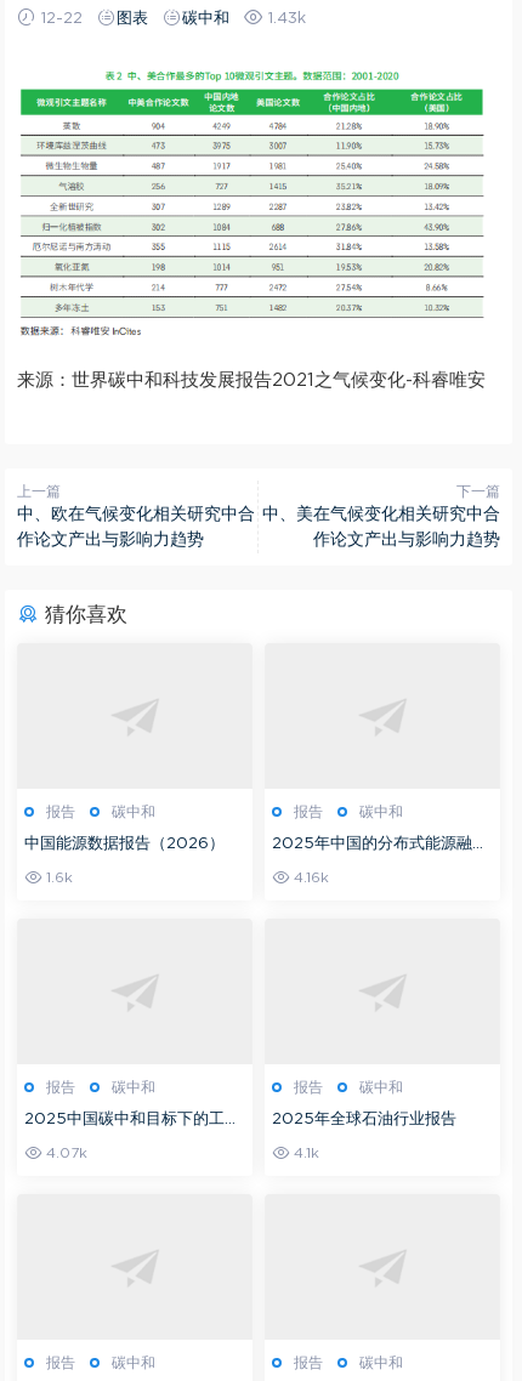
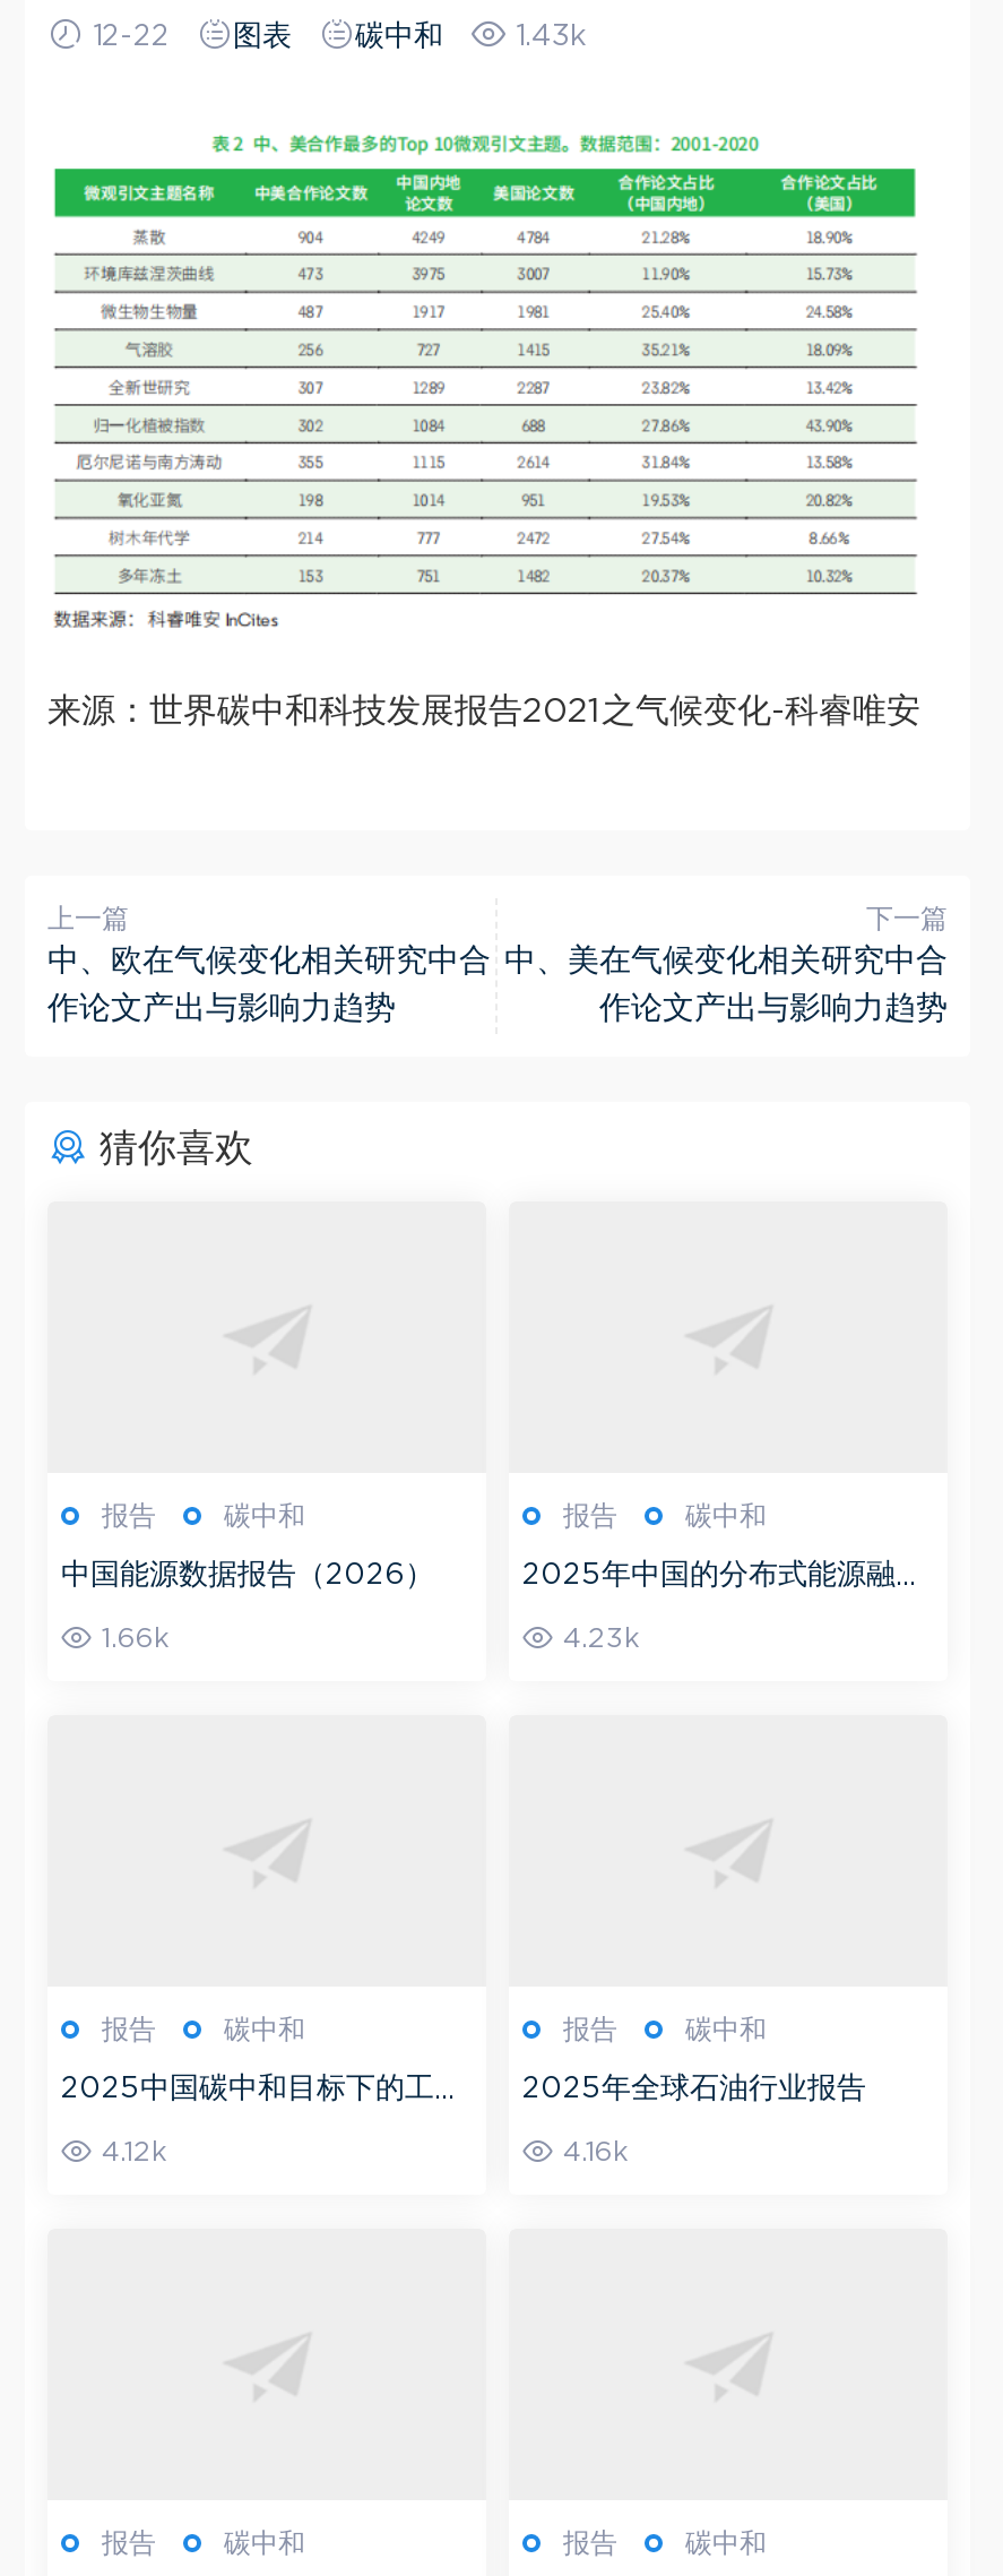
[41,870,73,885] 1.6k -> [93,1625,170,1652] 1.66k
[289,870,329,885] 4.16k -> [554,1625,640,1652] 4.23k
[41,1146,87,1161] 4.07k -> [93,2139,167,2166] 4.12k
[289,1146,319,1161] 4.1k -> [554,2139,629,2166] 4.16k

